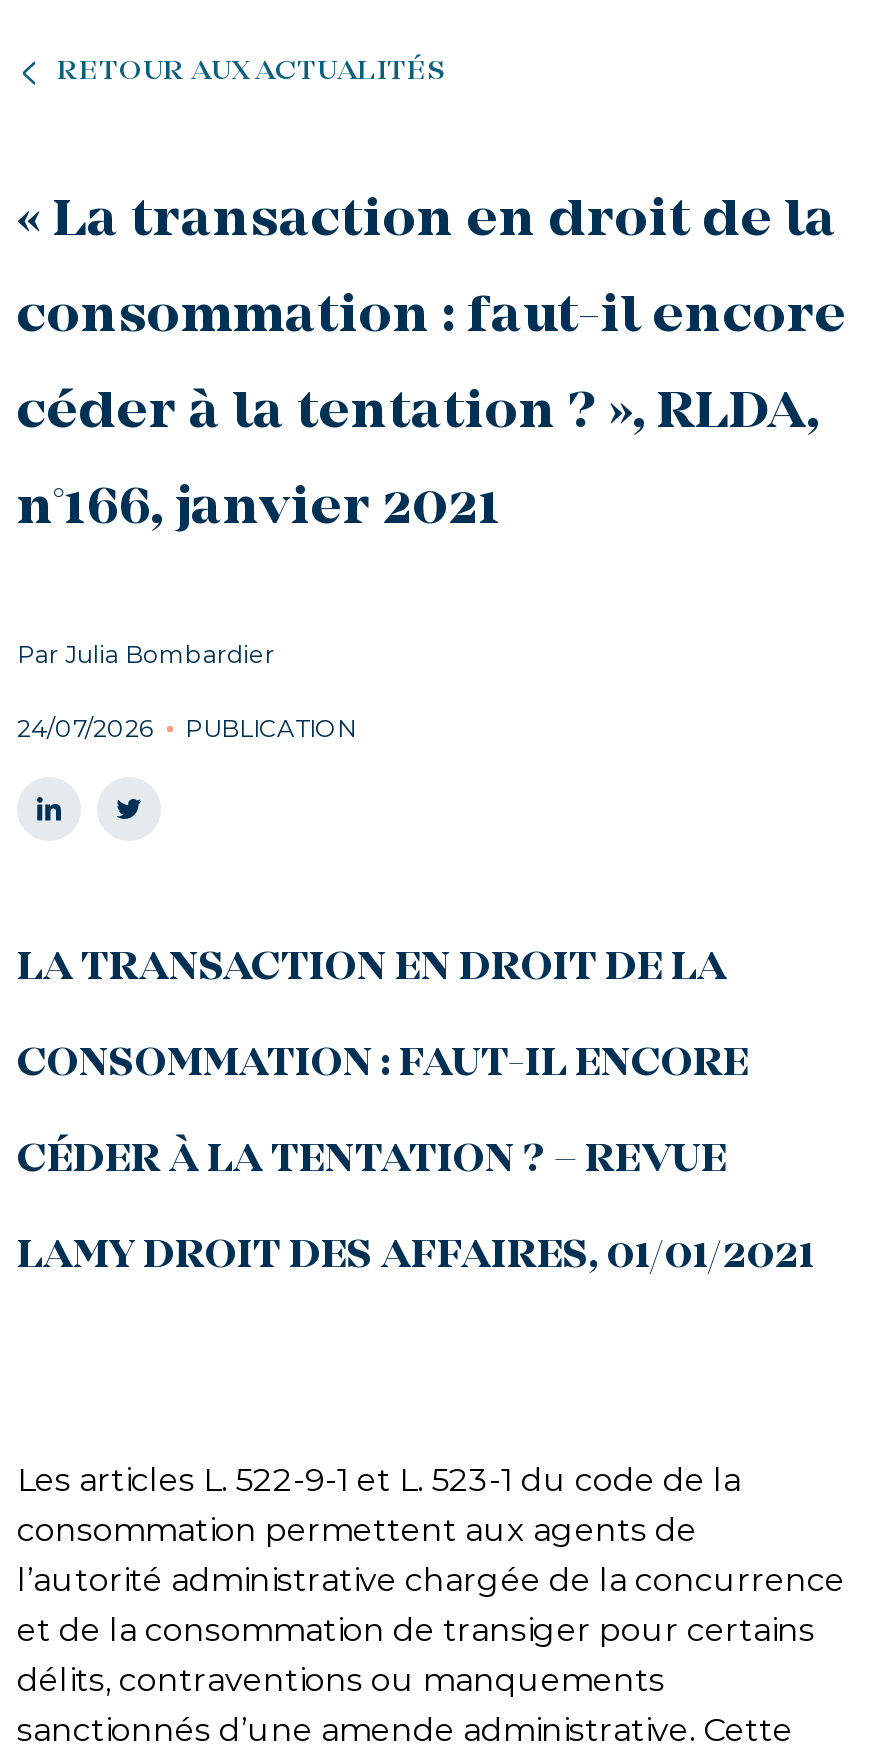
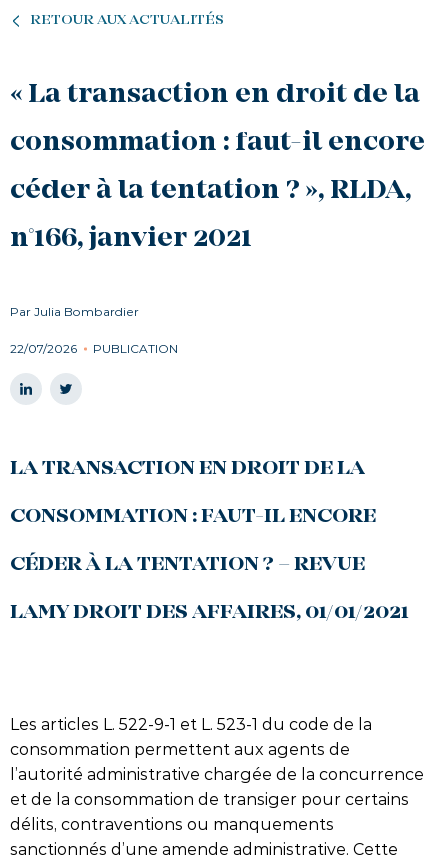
[17,713,355,743] 24/07/2026 PUBLICATION -> [10,341,178,356] 22/07/2026 PUBLICATION

